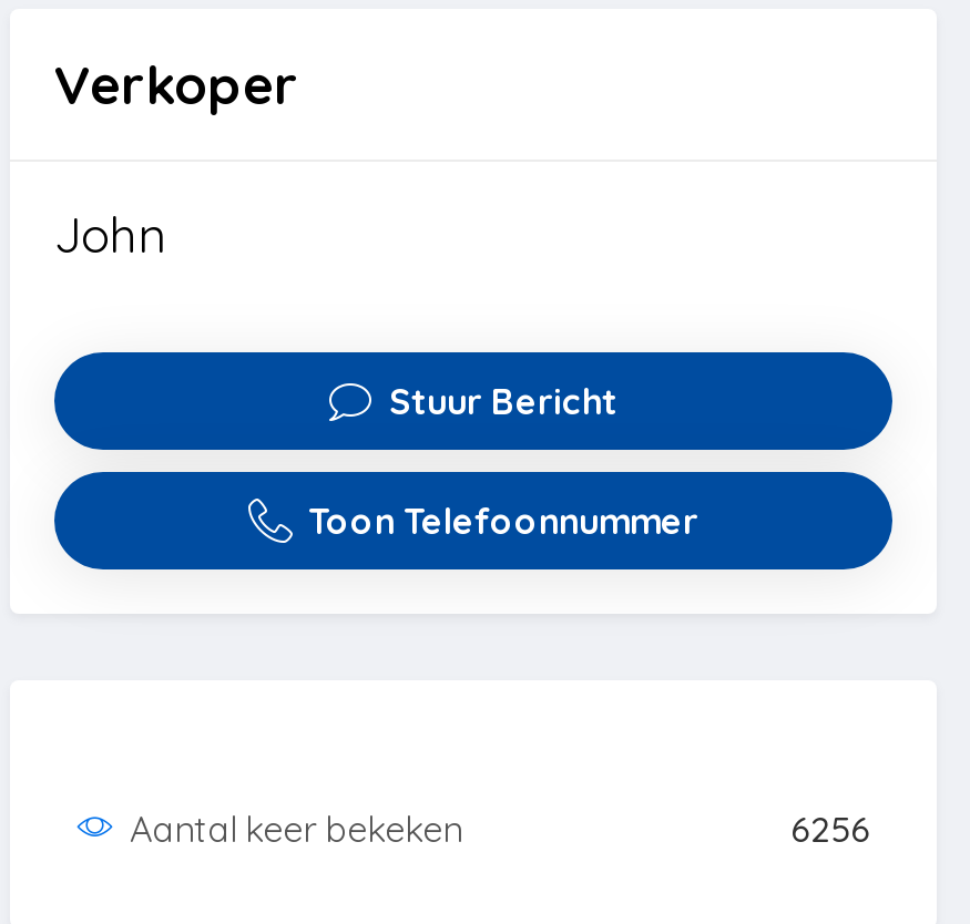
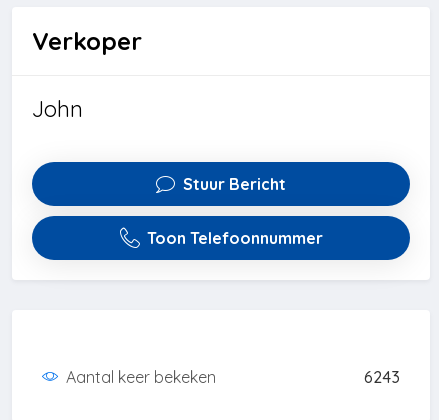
[790,807,870,851] 6256 -> [364,367,400,387] 6243

